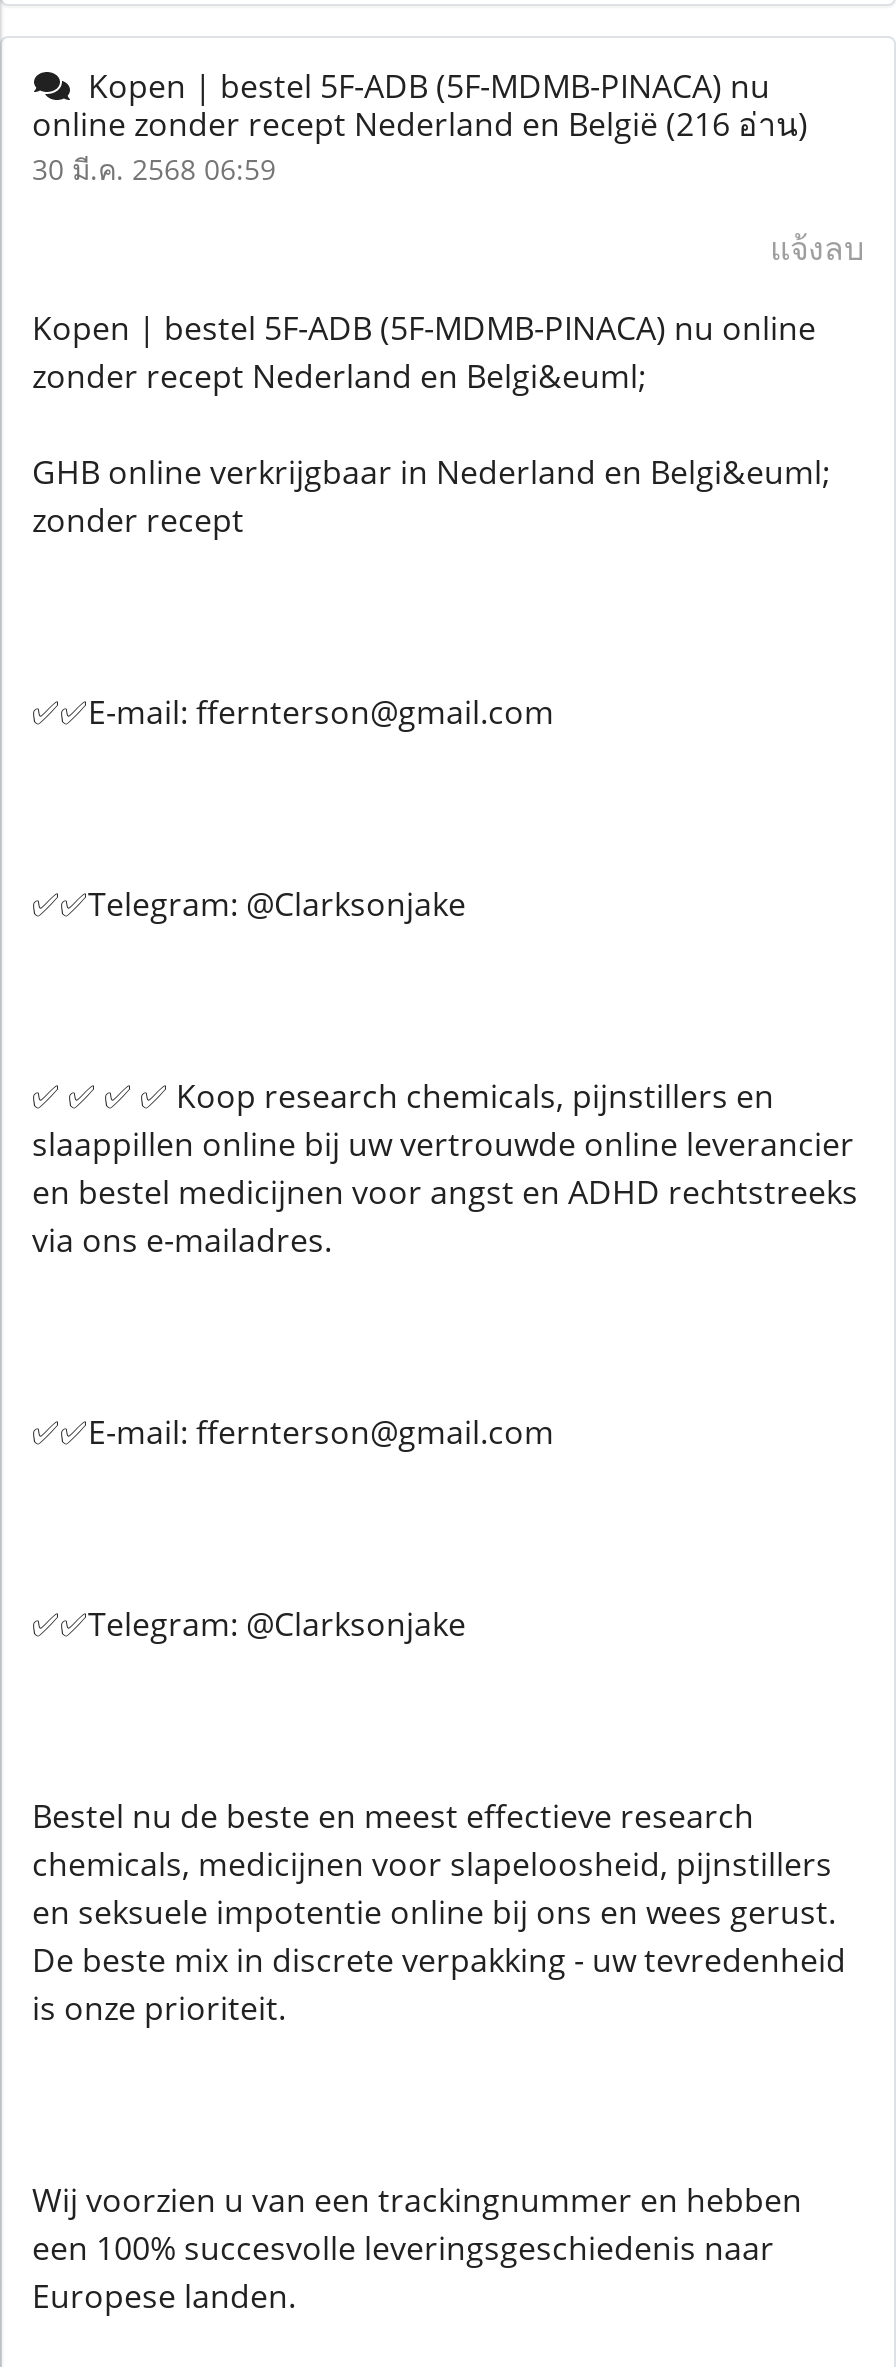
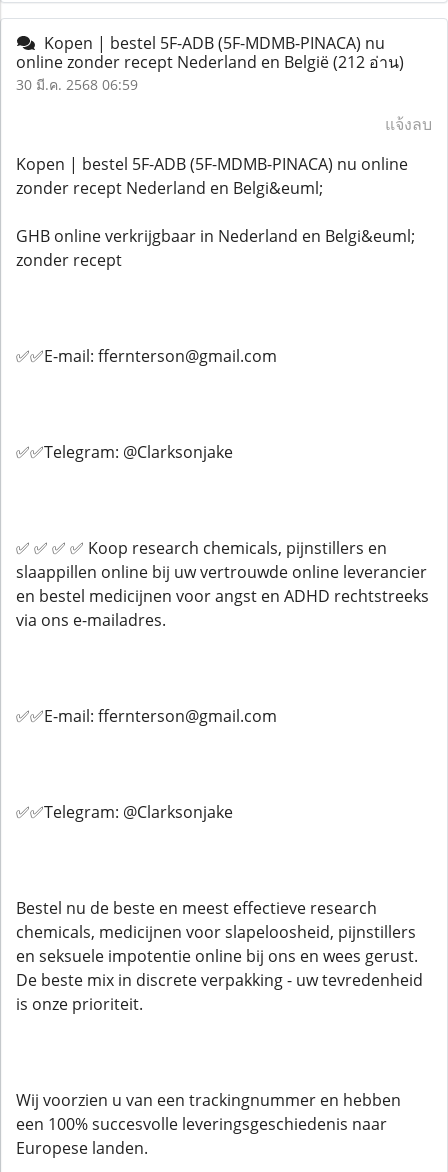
[32,102,808,146] online zonder recept Nederland en België (216 อ่าน) -> [16,51,404,73] online zonder recept Nederland en België (212 อ่าน)

